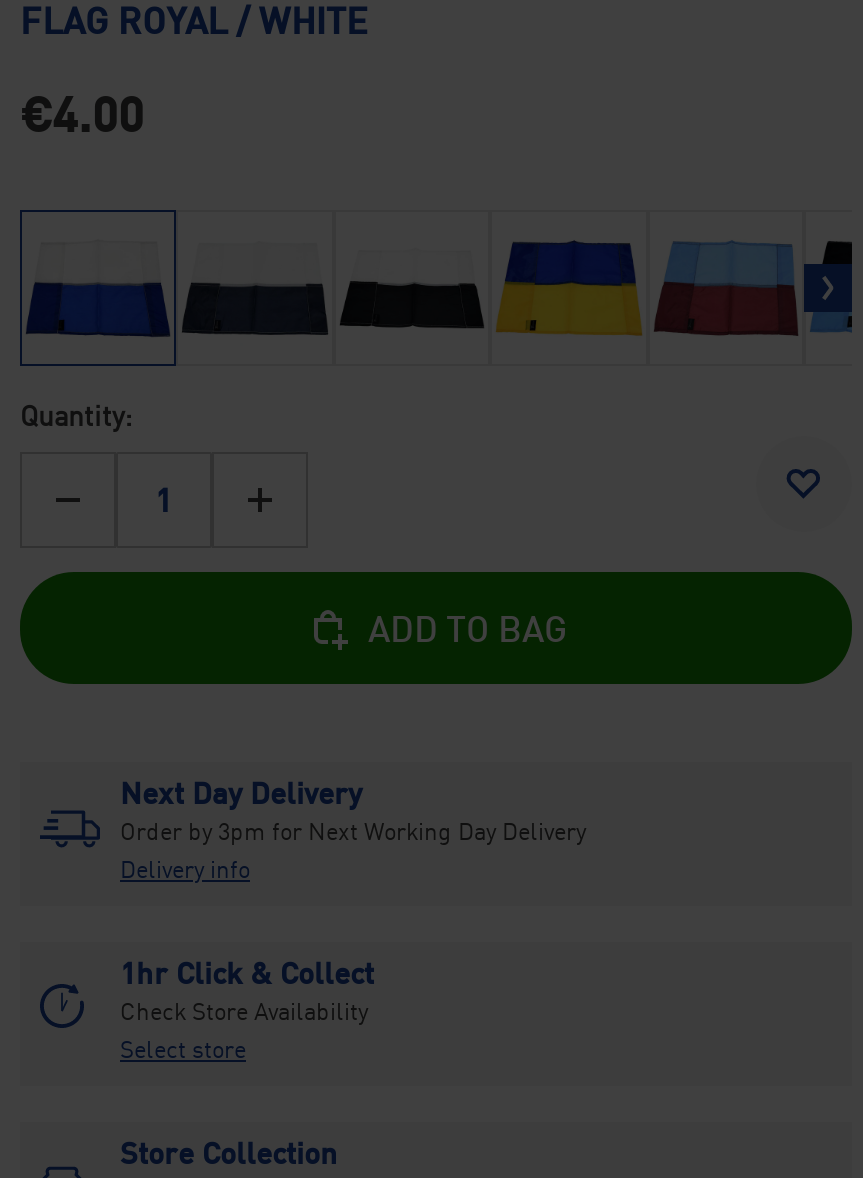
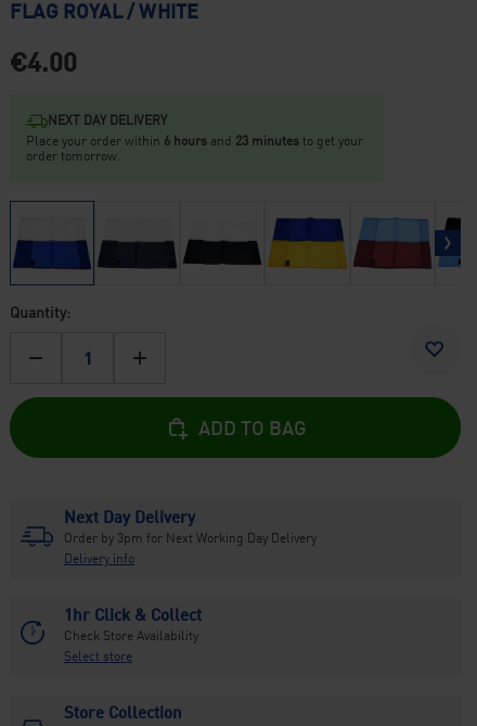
none -> [26,115,363,164] NEXT DAY DELIVERY | Place your order within 6 hours and 23 minutes to get your | order tomorrow.

